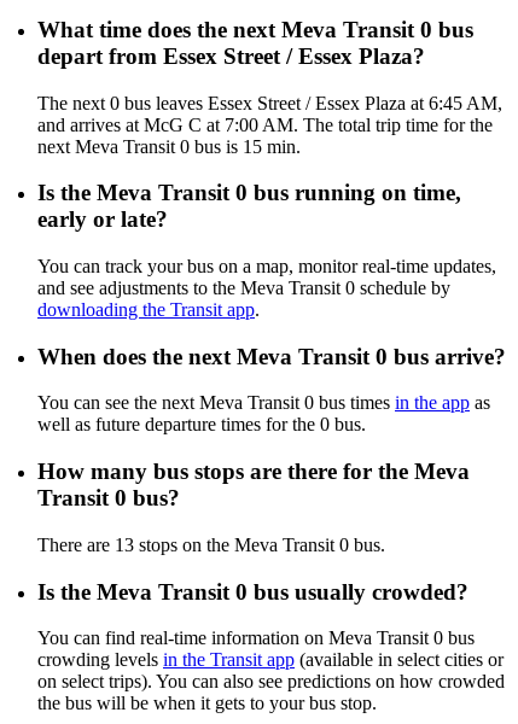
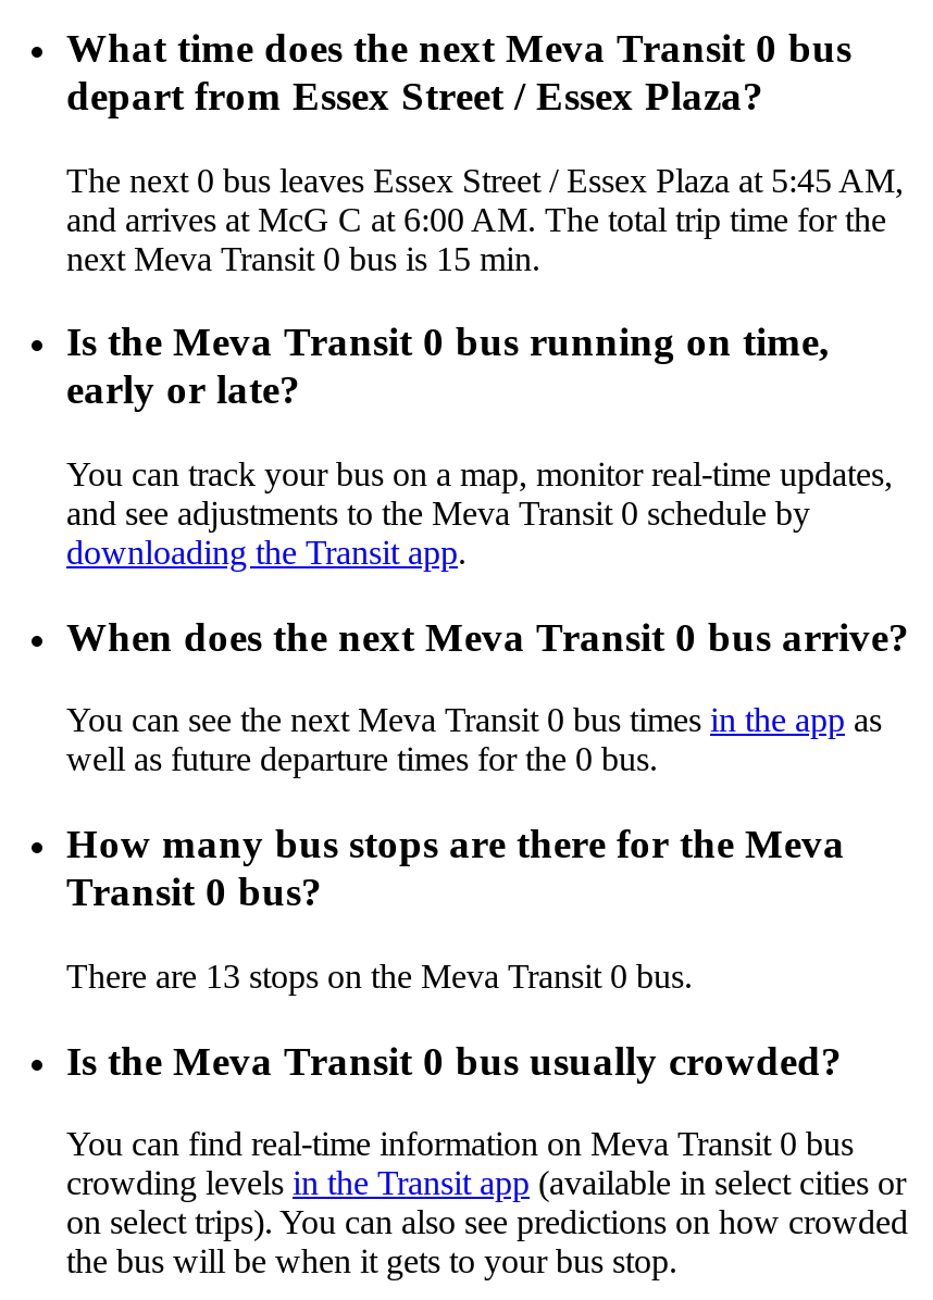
[37,92,502,113] The next 0 bus leaves Essex Street / Essex Plaza at 6:45 AM, -> [66,161,904,198] The next 0 bus leaves Essex Street / Essex Plaza at 5:45 AM,
[37,114,493,135] and arrives at McG C at 7:00 AM. The total trip time for the -> [66,200,886,237] and arrives at McG C at 6:00 AM. The total trip time for the

